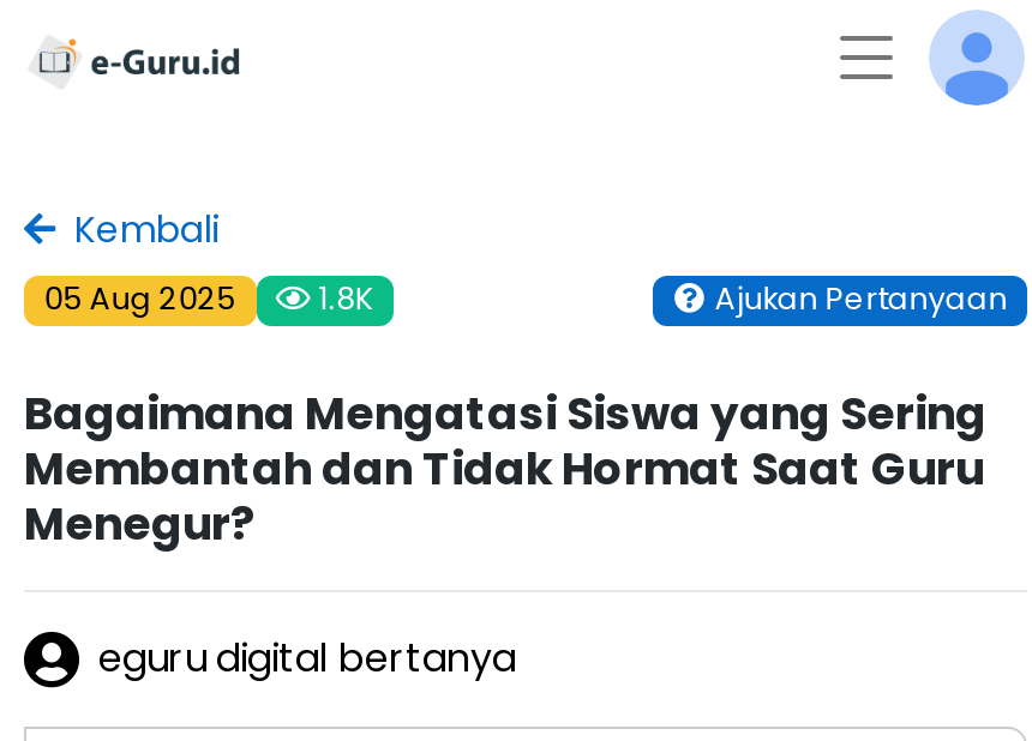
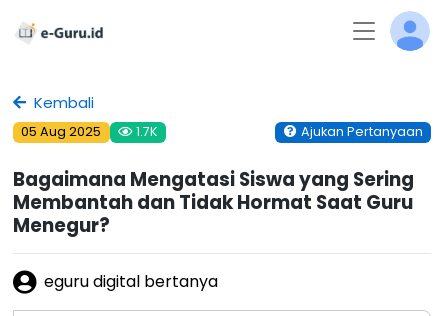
[319,278,374,319] 1.8K -> [136,123,158,140] 1.7K

